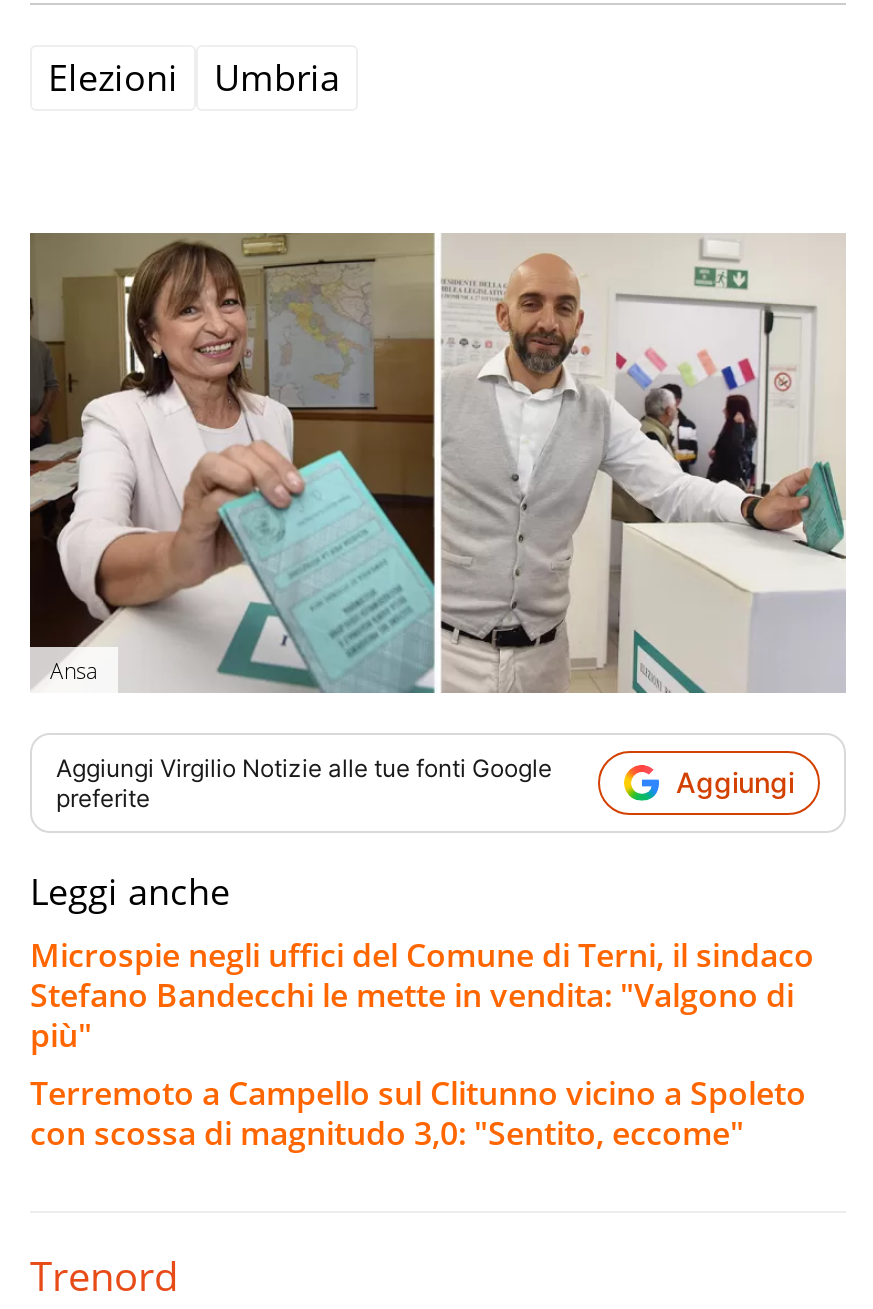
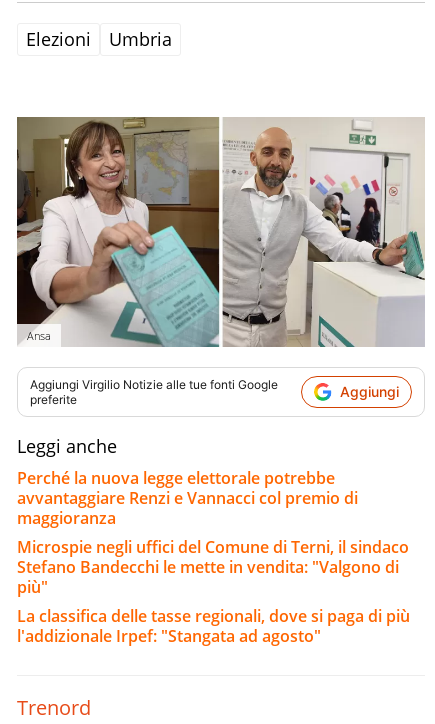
none -> [17,466,358,528] Perché la nuova legge elettorale potrebbe | avvantaggiare Renzi e Vannacci col premio di | maggioranza
[30,1070,806,1154] Terremoto a Campello sul Clitunno vicino a Spoleto | con scossa di magnitudo 3,0: "Sentito, eccome" -> [17,604,410,646] La classifica delle tasse regionali, dove si paga di più | l'addizionale Irpef: "Stangata ad agosto"

